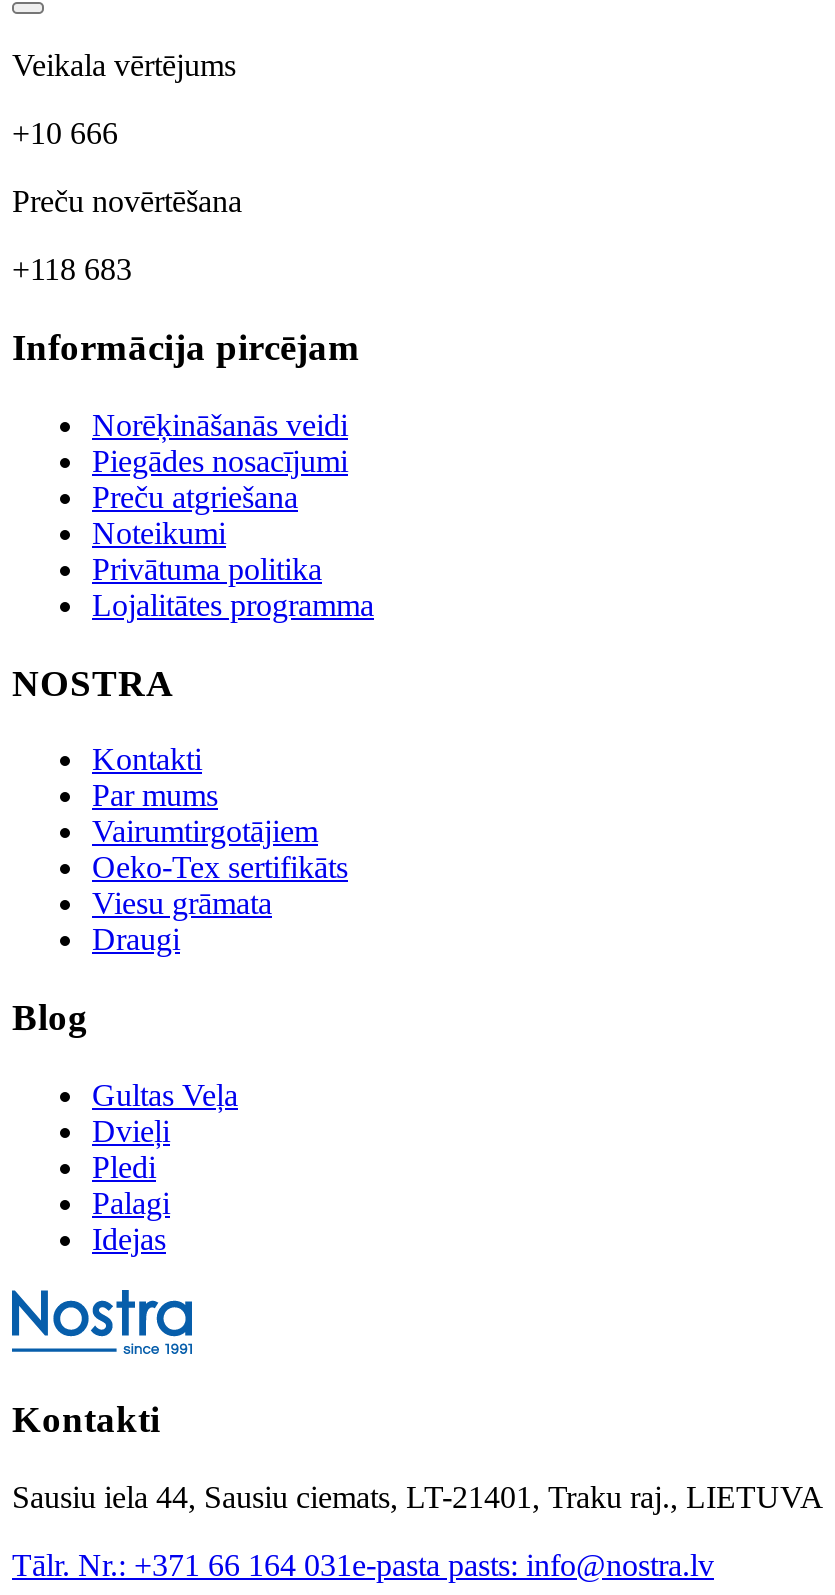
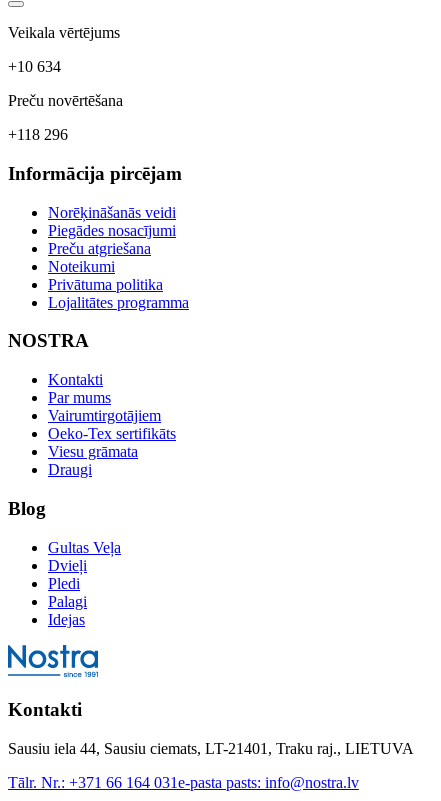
[12,116,118,150] +10 666 -> [8,58,61,75] +10 634
[12,252,132,286] +118 683 -> [8,126,68,143] +118 296

